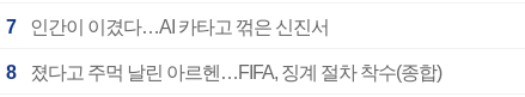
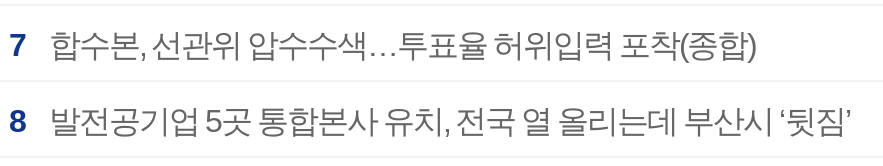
[30,17,329,37] 인간이 이겼다…AI 카타고 꺾은 신진서 -> [49,28,755,62] 합수본, 선관위 압수수색…투표율 허위입력 포착(종합)
[30,62,441,83] 졌다고 주먹 날린 아르헨…FIFA, 징계 절차 착수(종합) -> [49,104,851,138] 발전공기업 5곳 통합본사 유치, 전국 열 올리는데 부산시 ‘뒷짐’

